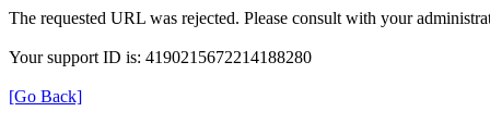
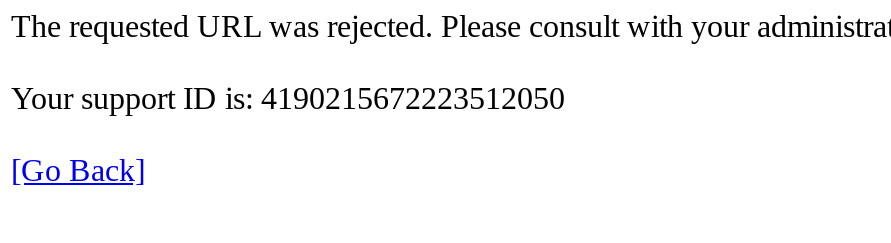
[9,48,312,66] Your support ID is: 4190215672214188280 -> [11,81,565,115] Your support ID is: 4190215672223512050

